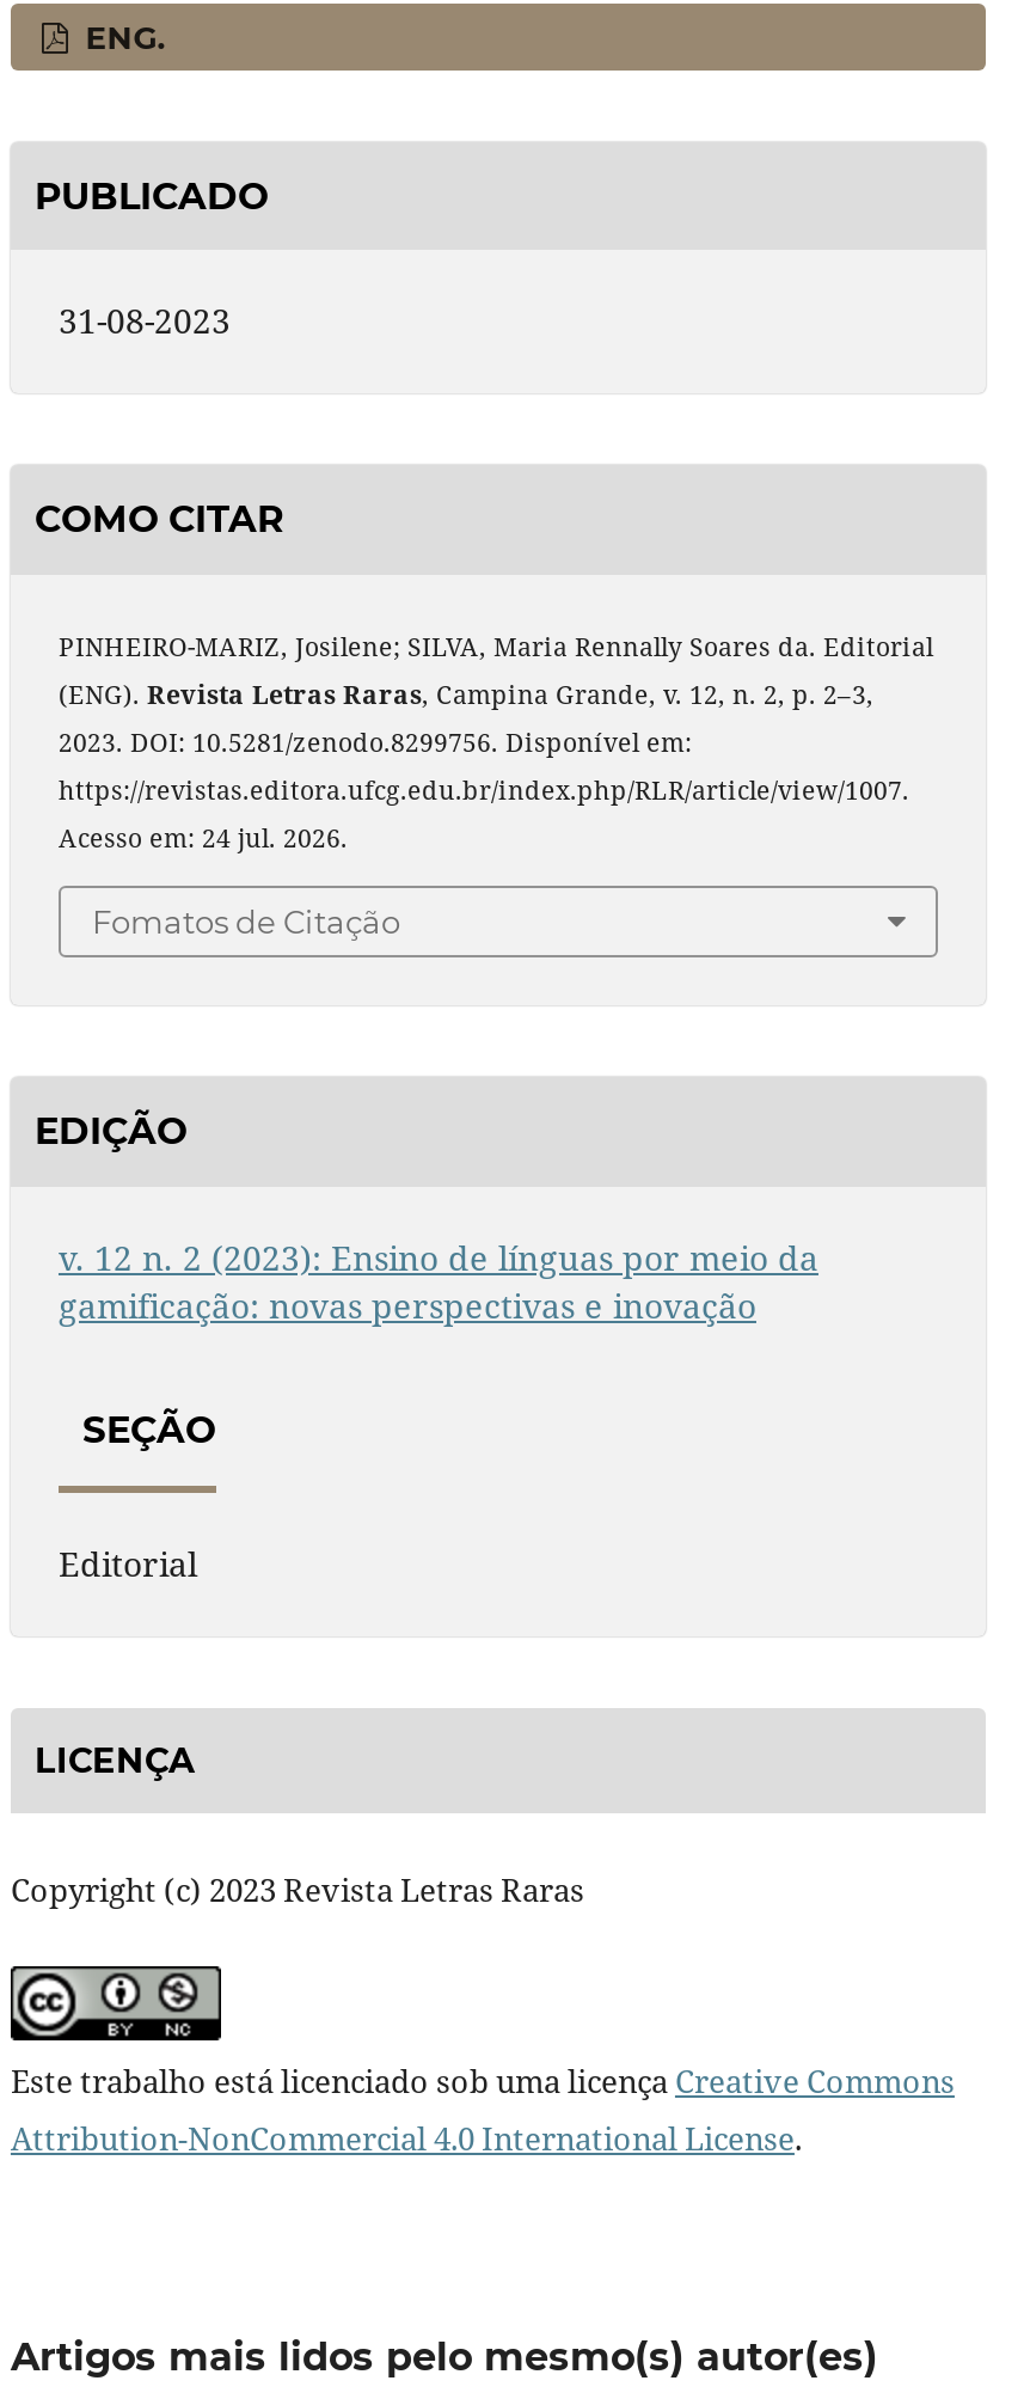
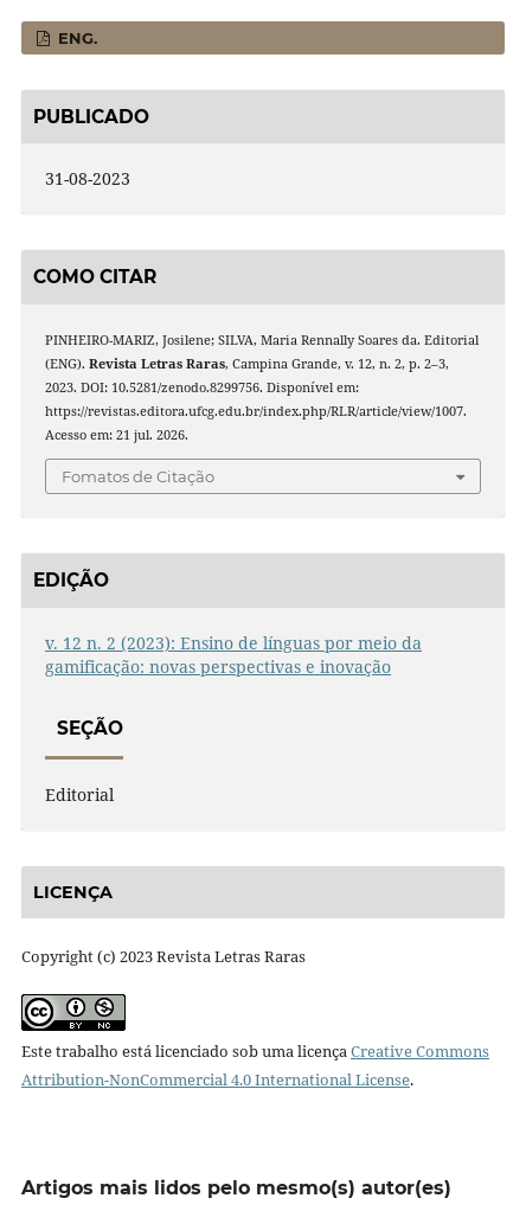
[59,820,348,854] Acesso em: 24 jul. 2026. -> [45,426,188,443] Acesso em: 21 jul. 2026.

